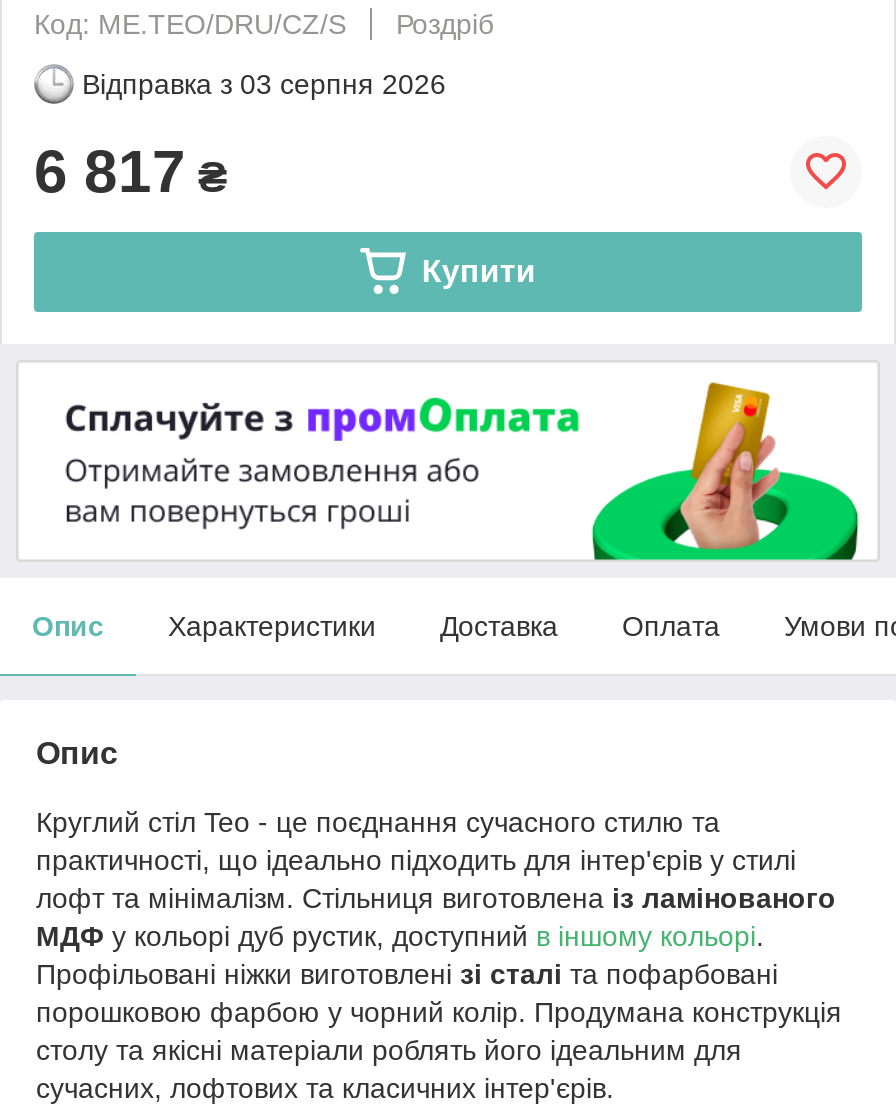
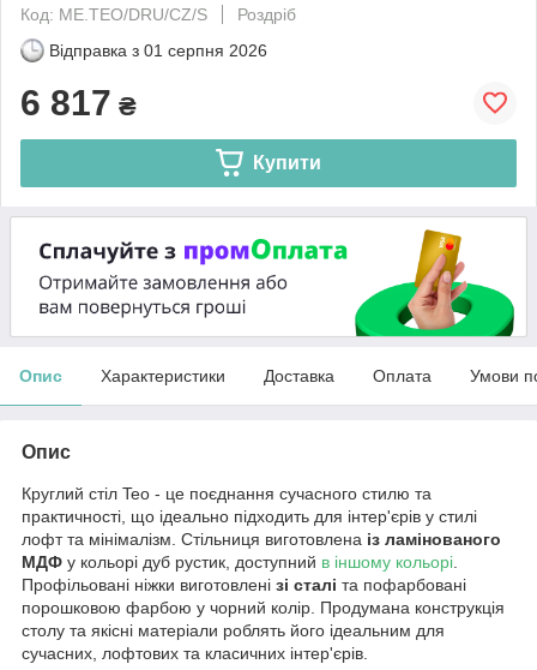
[82,68,446,100] Відправка з 03 серпня 2026 -> [49,41,267,60] Відправка з 01 серпня 2026

